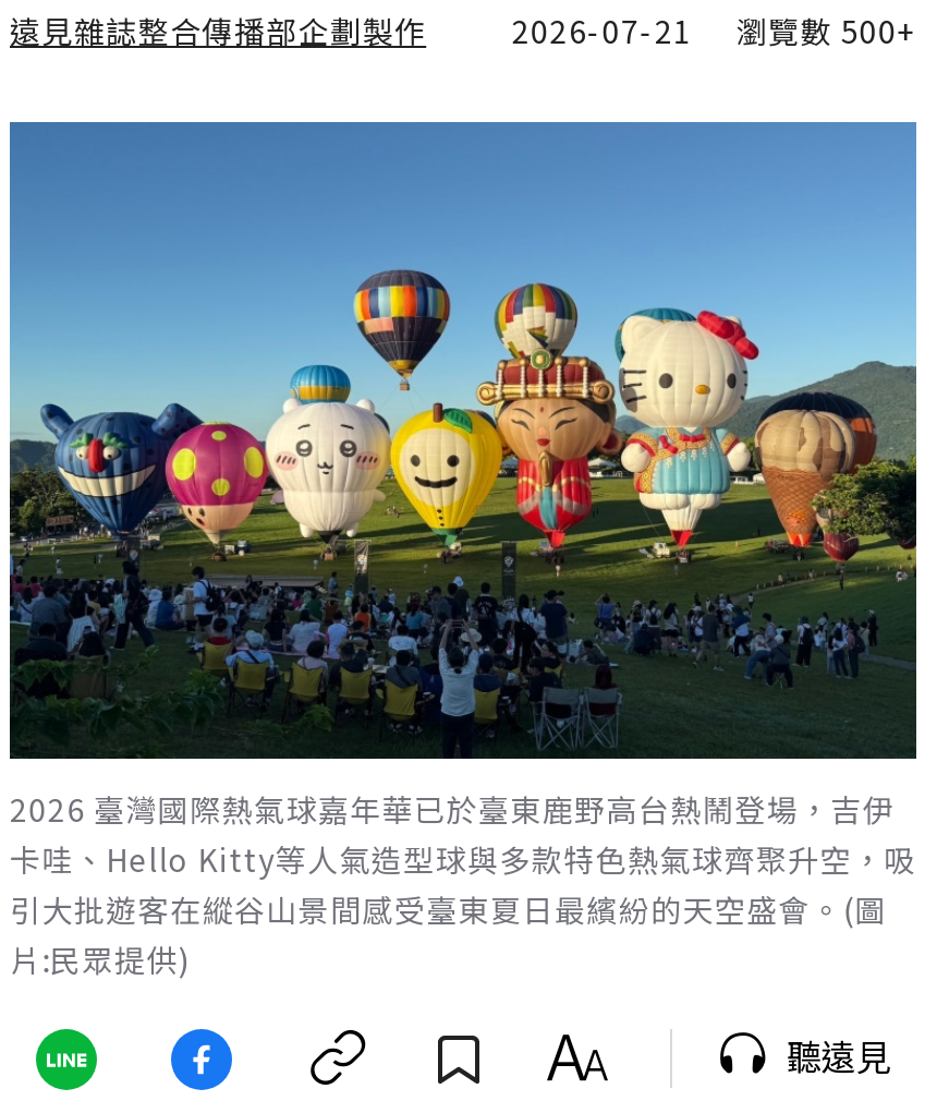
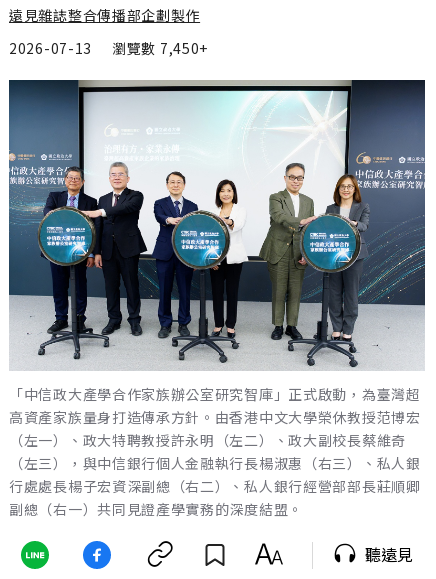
[512,10,916,53] 2026-07-21 | 瀏覽數500+ -> [9,38,208,58] 2026-07-13 | 瀏覽數7,450+
[10,119,916,670] [image] -> [9,74,426,354] [image]
[10,786,916,980] 2026 臺灣國際熱氣球嘉年華已於臺東鹿野高台熱鬧登場，吉伊 | 卡哇、Hello Kitty等人氣造型球與多款特色熱氣球齊聚升空，吸 | 引大批遊客在縱谷山景間感受臺東夏日最繽紛的天空盛會。(圖 | 片:民眾提供) -> [9,384,421,519] 「中信政大產學合作家族辦公室研究智庫」正式啟動，為臺灣超 | 高資產家族量身打造傳承方針。由香港中文大學榮休教授范博宏 | （左一）、政大特聘教授許永明（左二）、政大副校長蔡維奇 | （左三），與中信銀行個人金融執行長楊淑惠（右三）、私人銀 | 行處處長楊子宏資深副總（右二）、私人銀行經營部部長莊順卿 | 副總（右一）共同見證產學實務的深度結盟。

